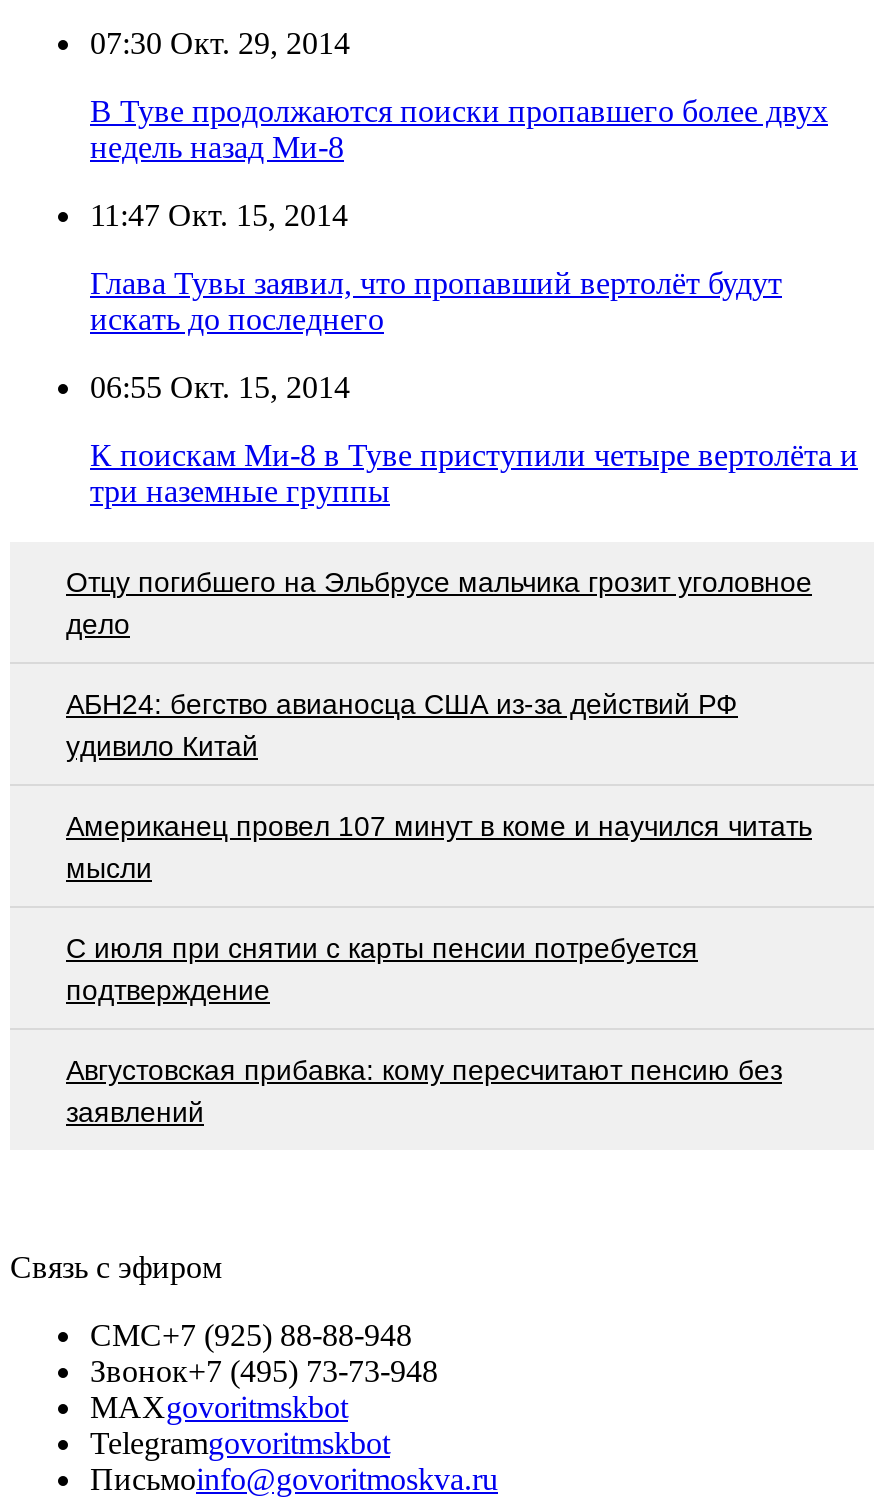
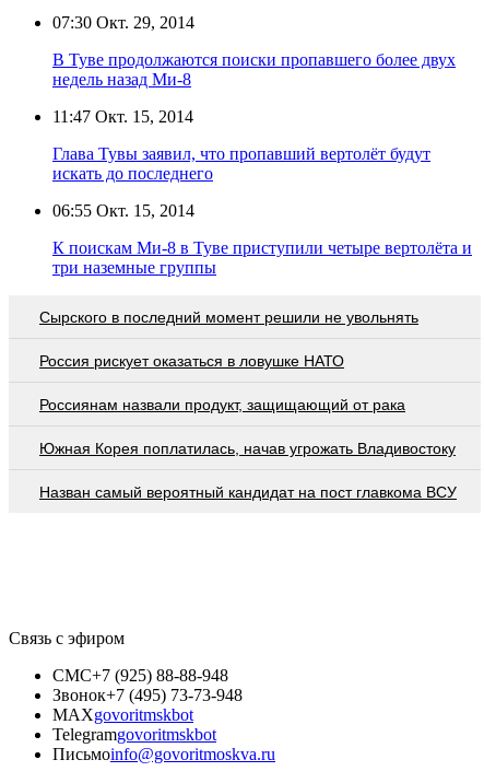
[66,565,812,639] Отцу погибшего на Эльбрусе мальчика грозит уголовное | дело -> [39,308,418,325] Сырского в последний момент решили не увольнять
[66,687,738,761] АБН24: бегство авианосца США из-за действий РФ | удивило Китай -> [39,352,344,369] Россия рискует оказаться в ловушке НАТО
[66,809,812,883] Американец провел 107 минут в коме и научился читать | мысли -> [39,395,405,413] Россиянам назвали продукт, защищающий от рака
[66,931,698,1005] С июля при снятии с карты пенсии потребуется | подтверждение -> [39,439,456,457] Южная Корея поплатилась, начав угрожать Владивостоку
[66,1053,782,1127] Августовская прибавка: кому пересчитают пенсию без | заявлений -> [39,483,457,500] Назван самый вероятный кандидат на пост главкома ВСУ

